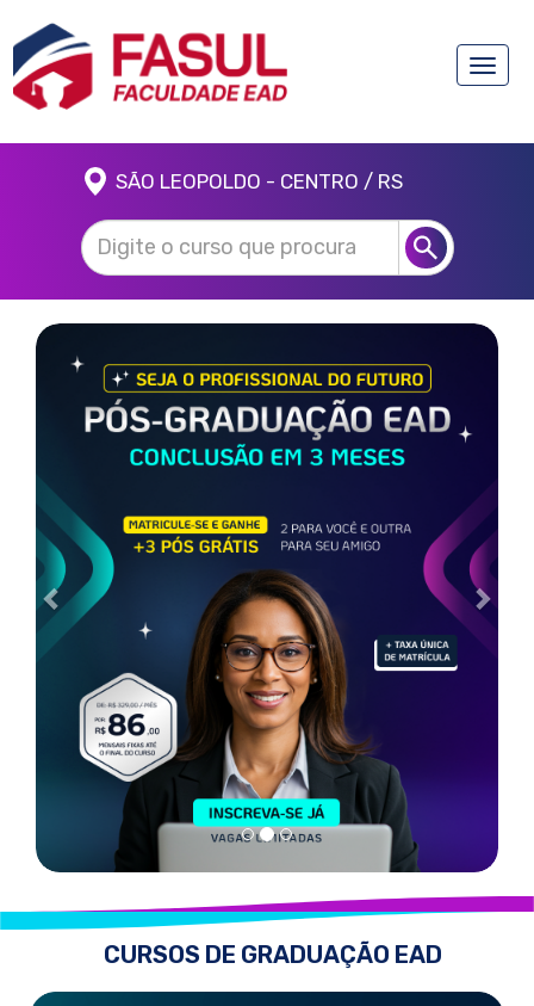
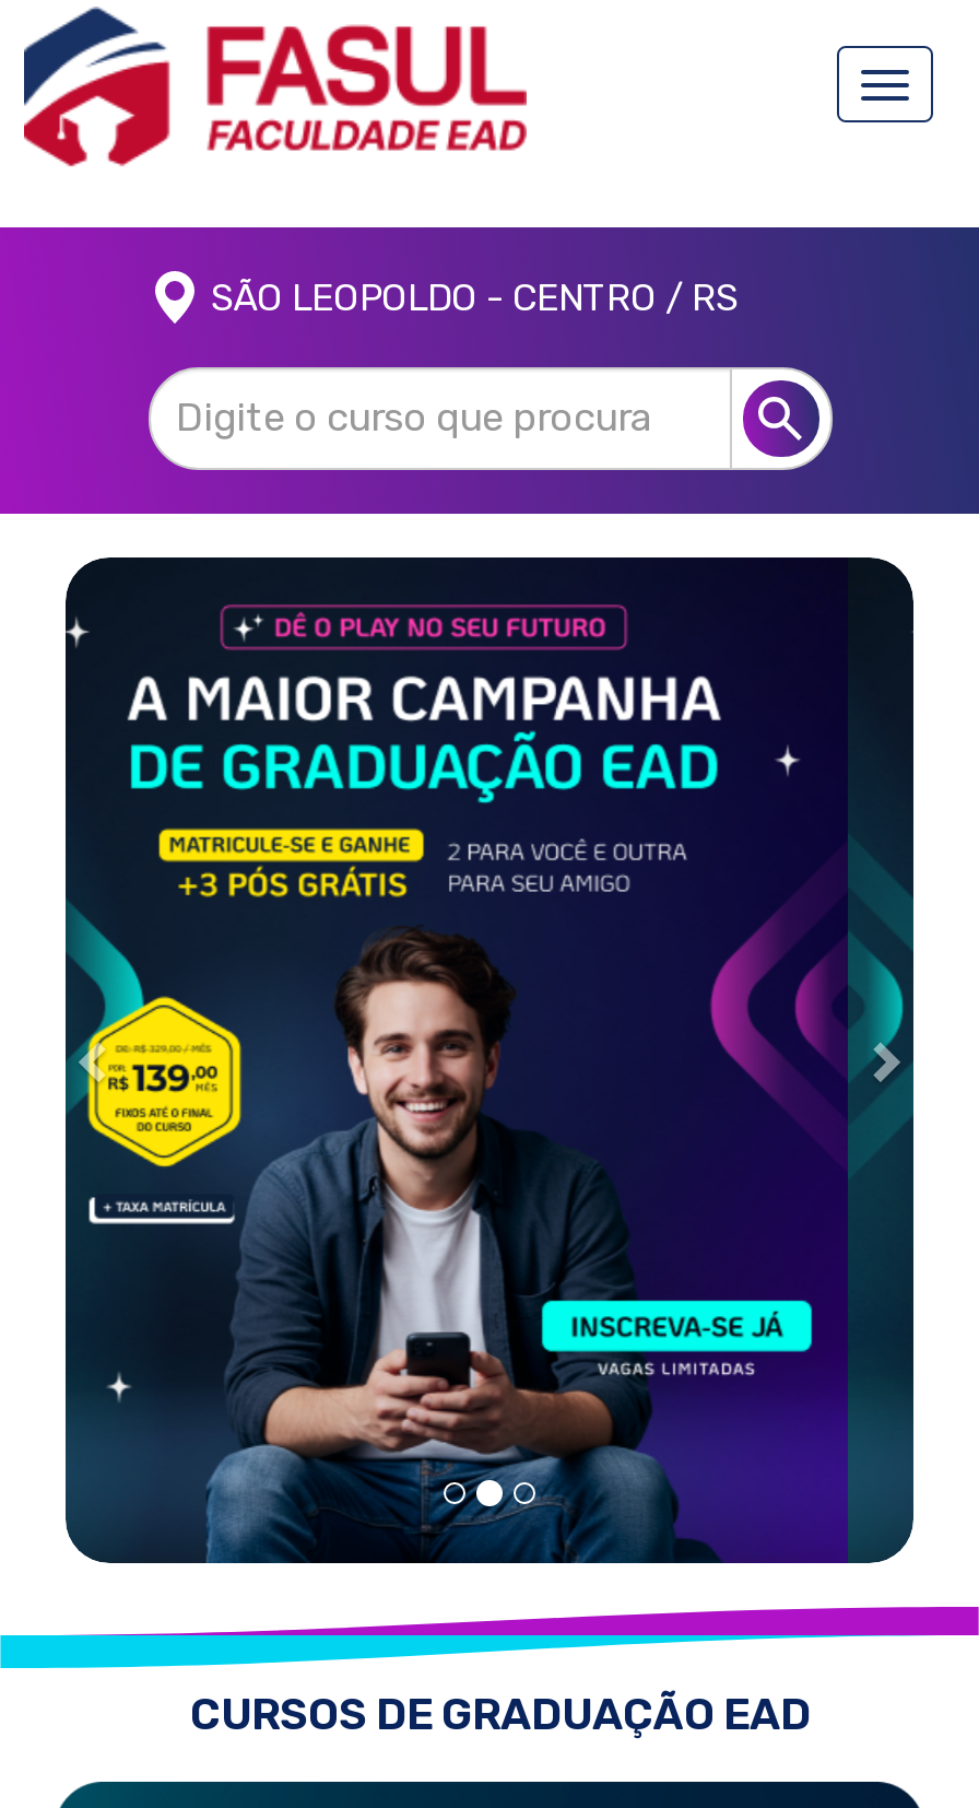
[37,350,498,874] [image] -> [66,603,913,1563] [image]

